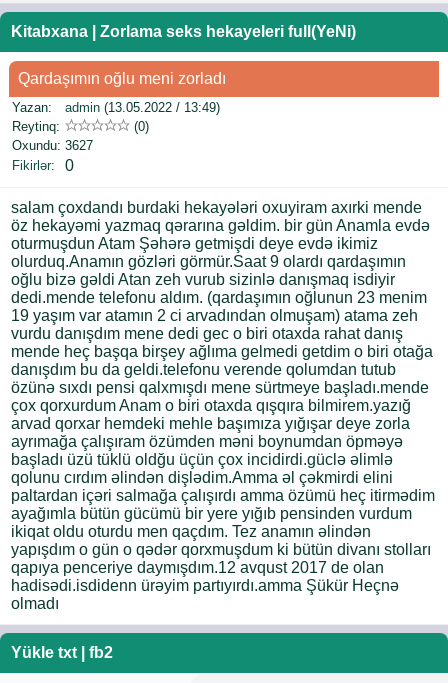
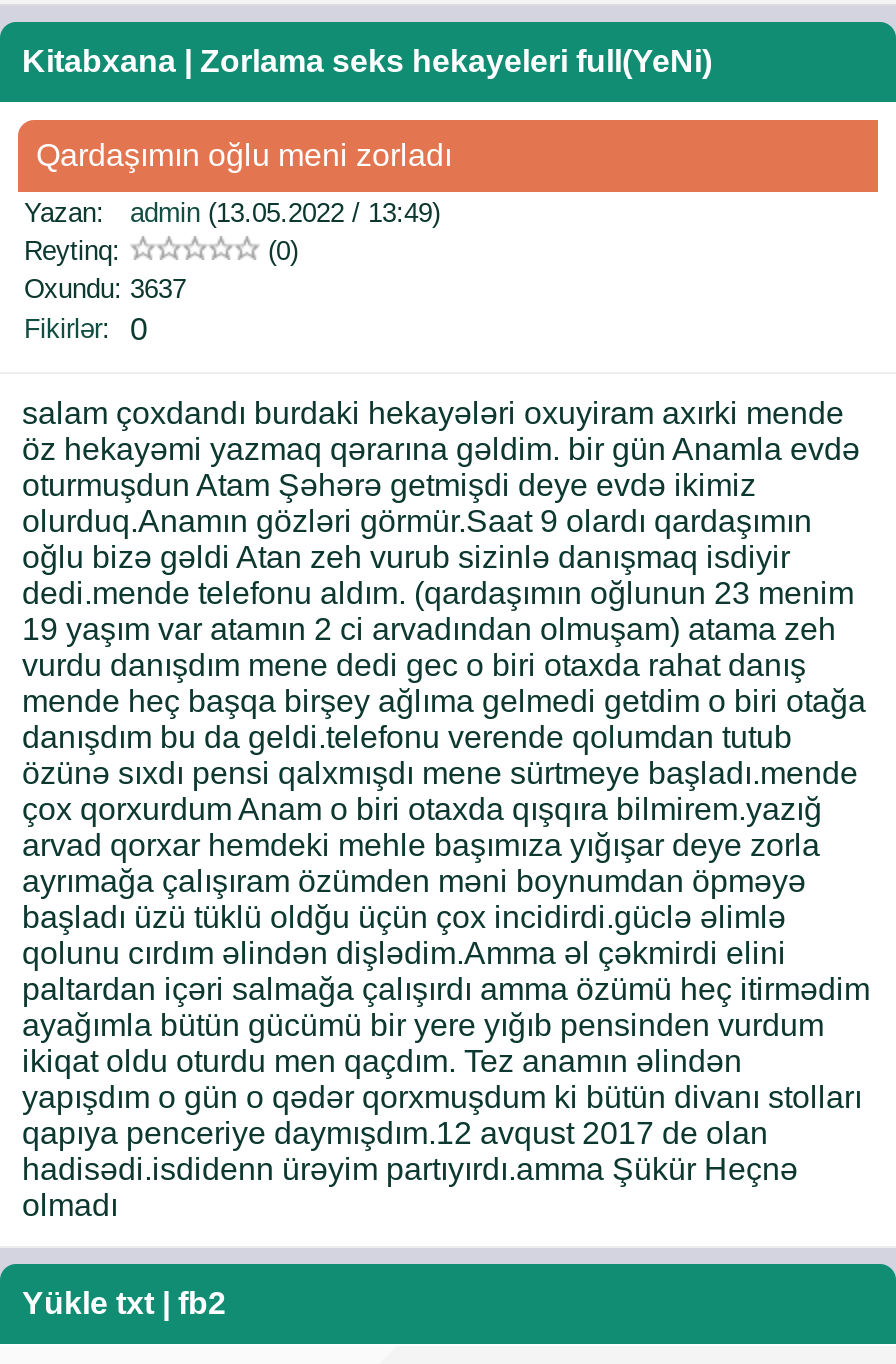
[12,138,93,153] Oxundu: 3627 -> [24,274,186,304] Oxundu: 3637

